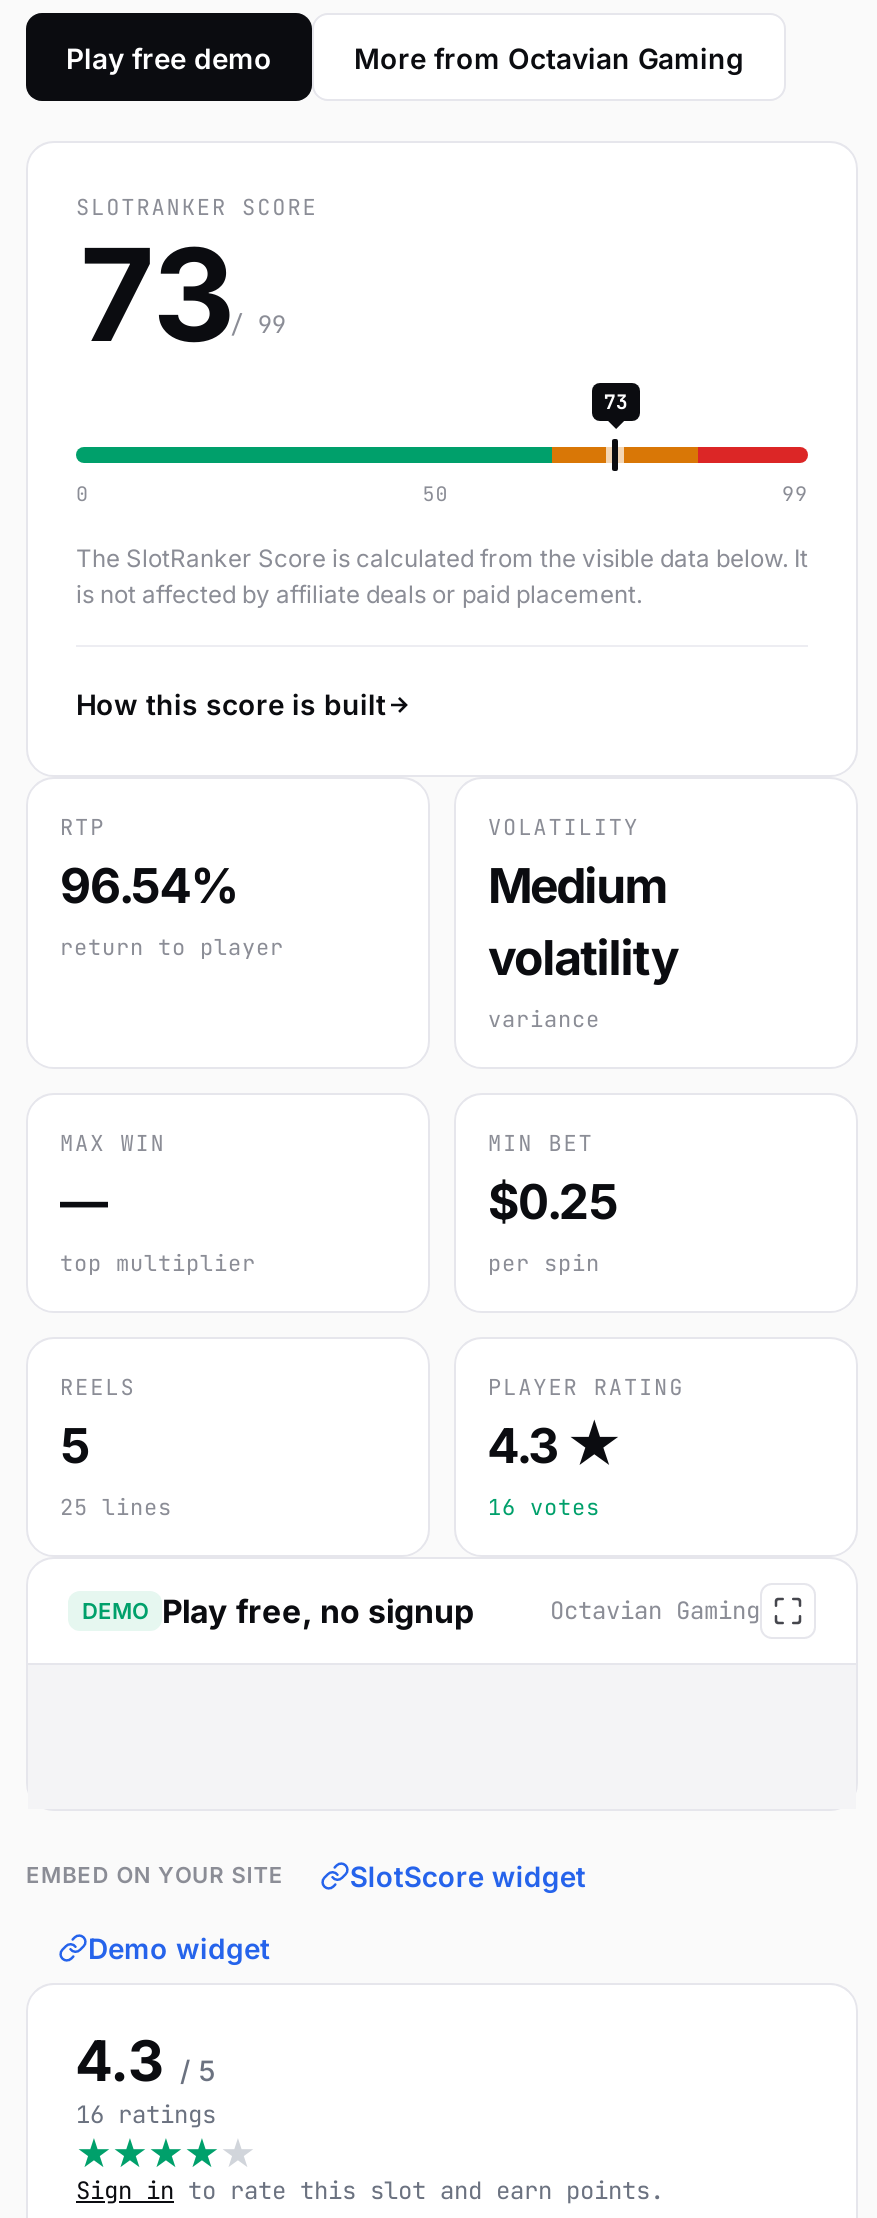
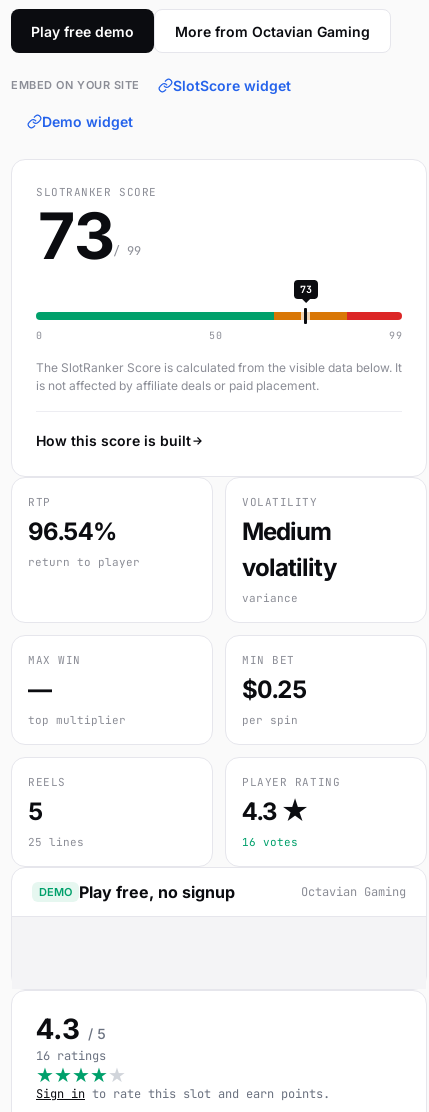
moved [60,193,808,1631] -> [28,185,406,902]: SLOTRANKER SCORE | 73 | 0 | ... | DEMO Play free, no signup | Octavian Gaming
moved [26,1858,586,1964] -> [11,76,291,129]: EMBED ON YOUR SITE | SlotScore widget | Demo widget

